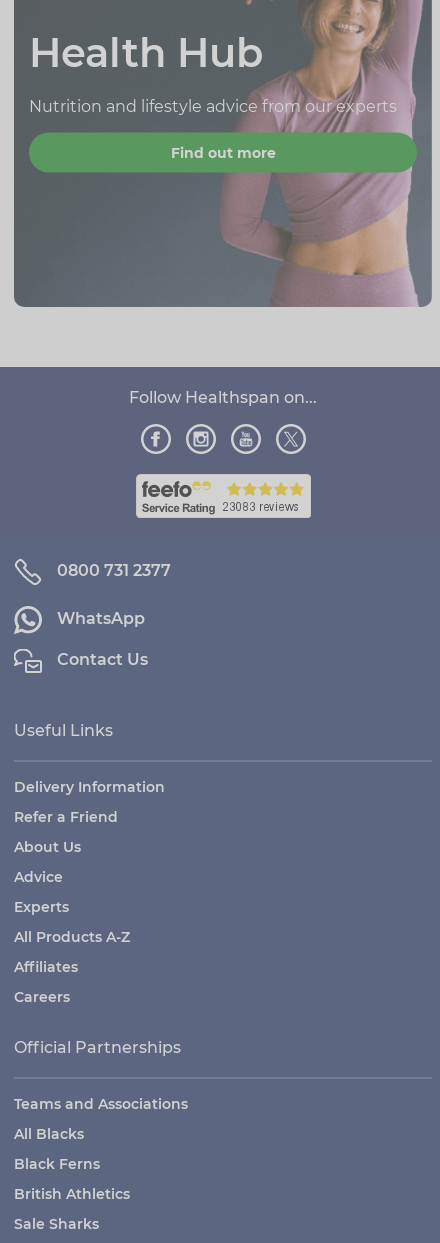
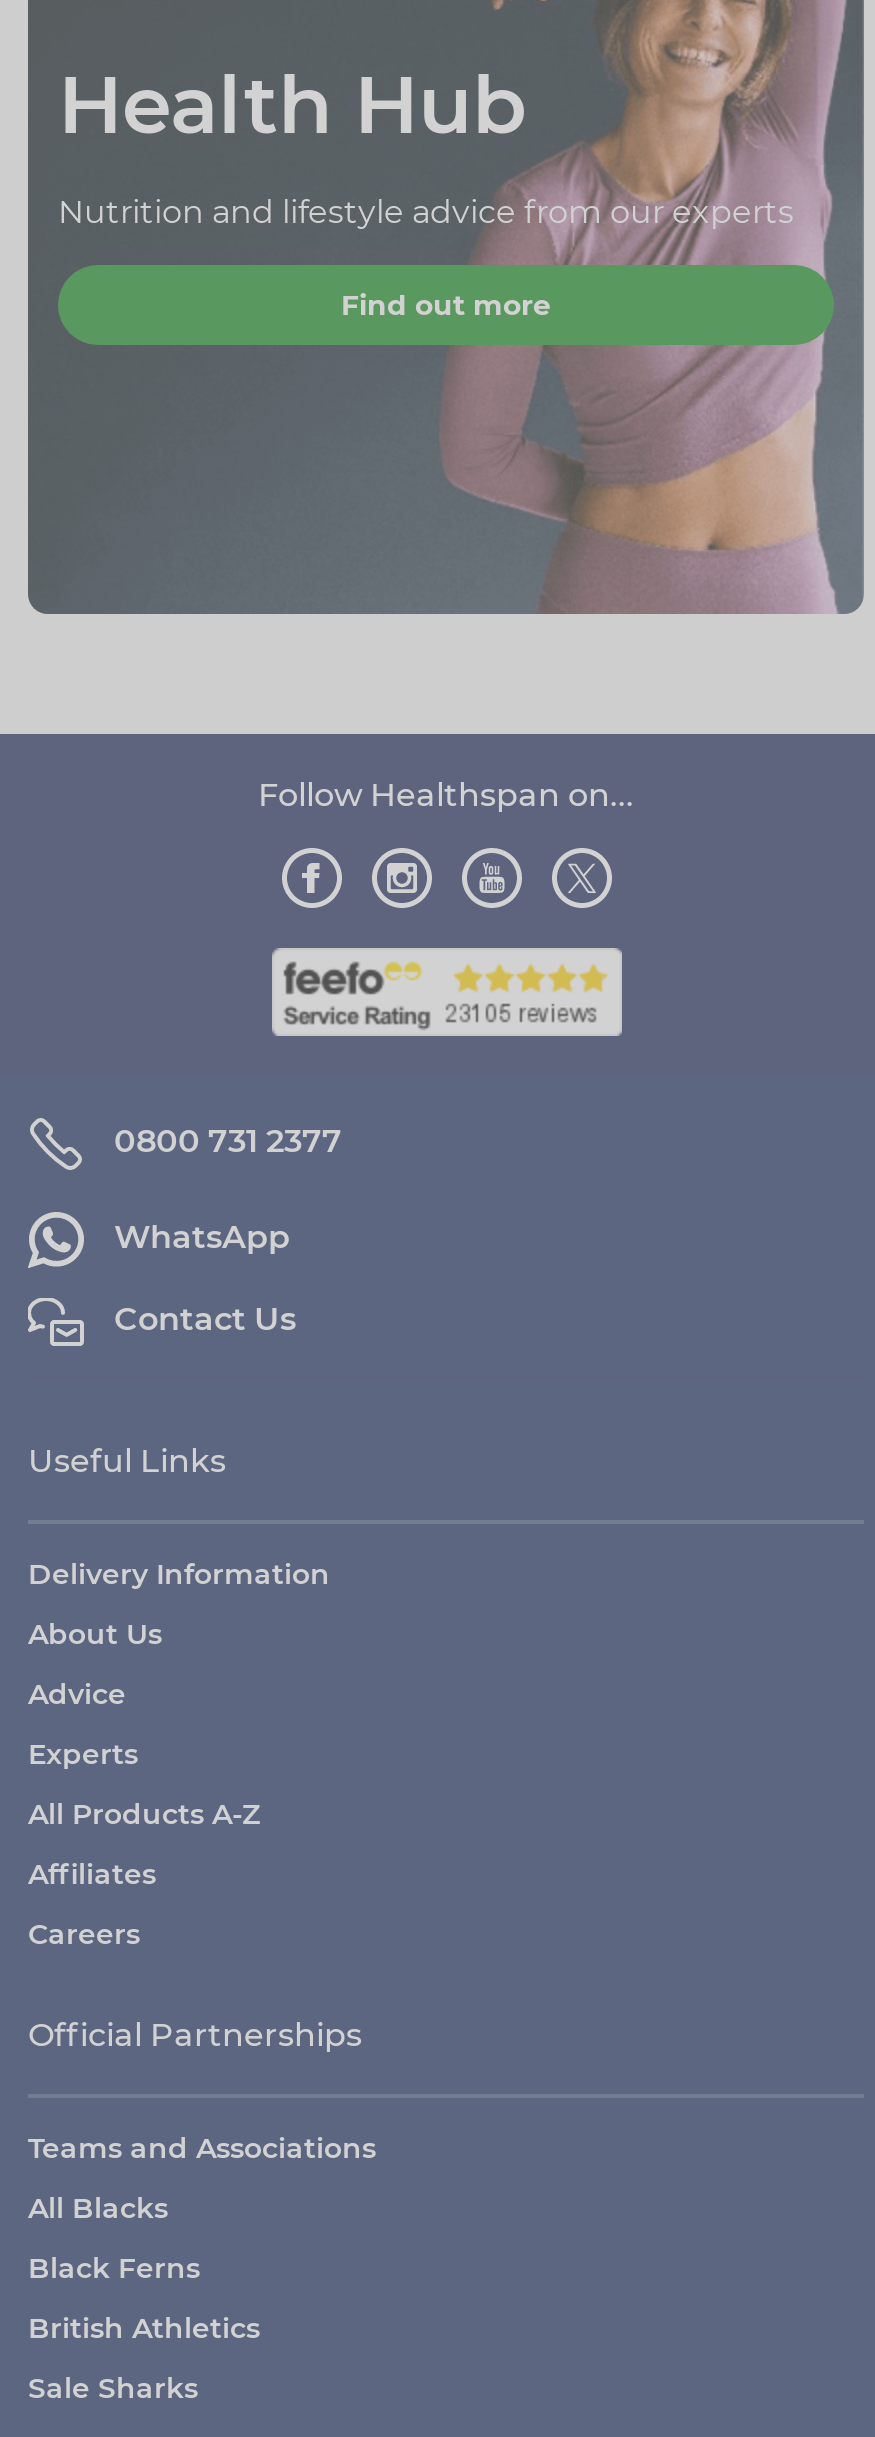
[14,808,118,826] Refer a Friend -> none

